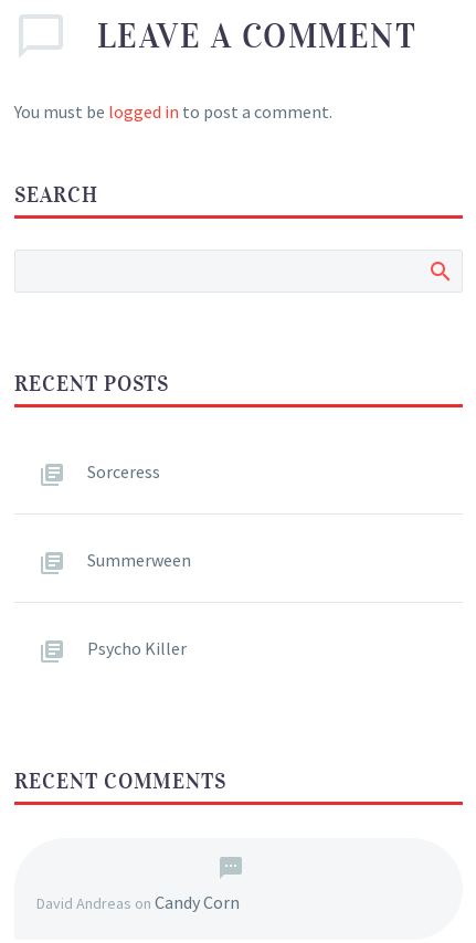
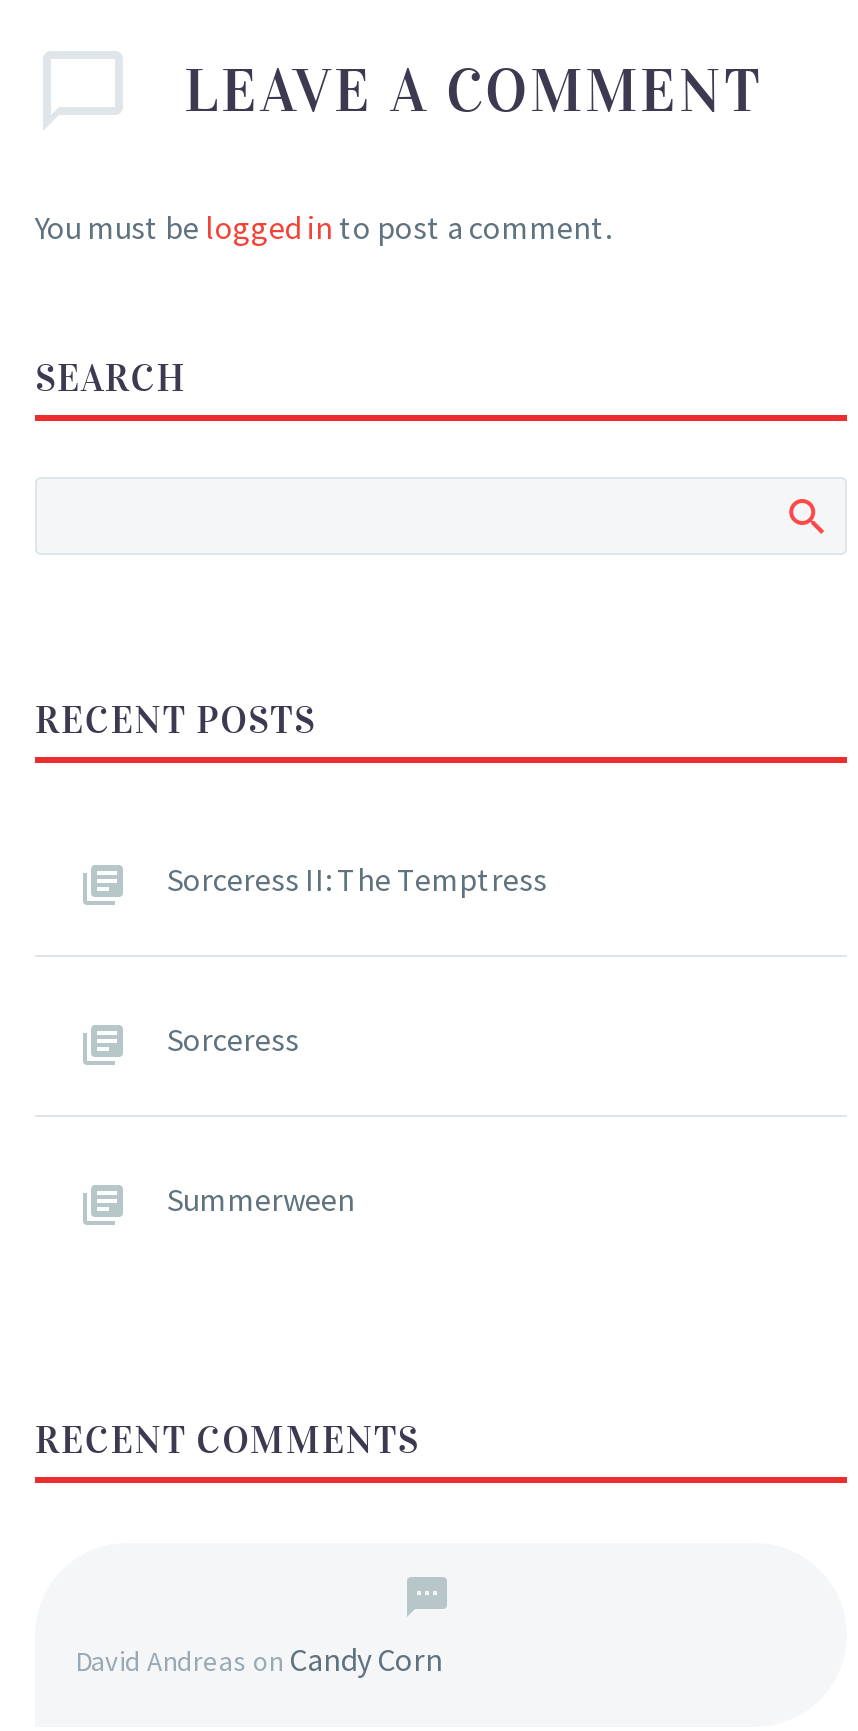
none -> [167,858,547,898] Sorceress II: The Temptress
moved [87,460,191,570] -> [167,1018,355,1218]: Sorceress | Summerween
[87,637,187,659] Psycho Killer -> none

